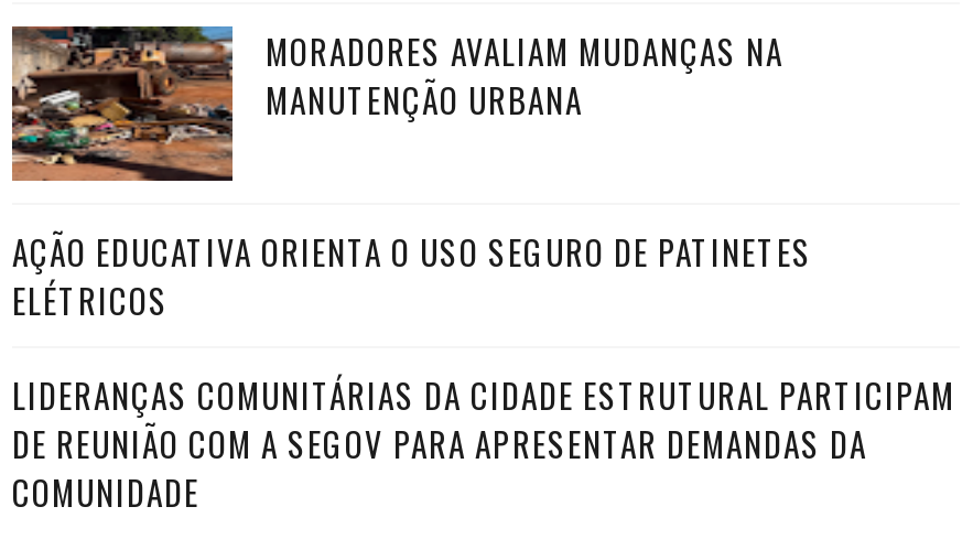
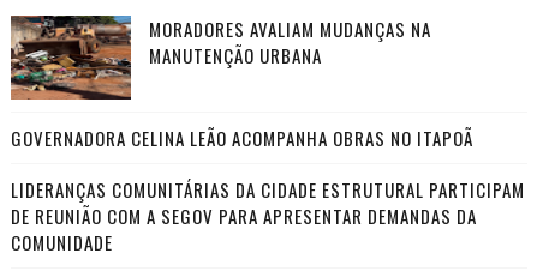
[12,227,812,324] AÇÃO EDUCATIVA ORIENTA O USO SEGURO DE PATINETES | ELÉTRICOS -> [11,125,473,151] GOVERNADORA CELINA LEÃO ACOMPANHA OBRAS NO ITAPOÃ

